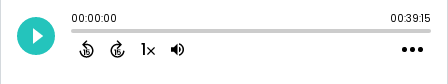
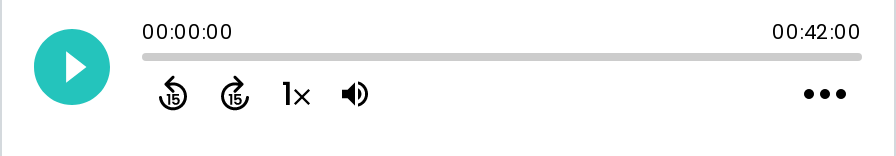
[390,11,431,26] 00:39:15 -> [772,17,862,47] 00:42:00

